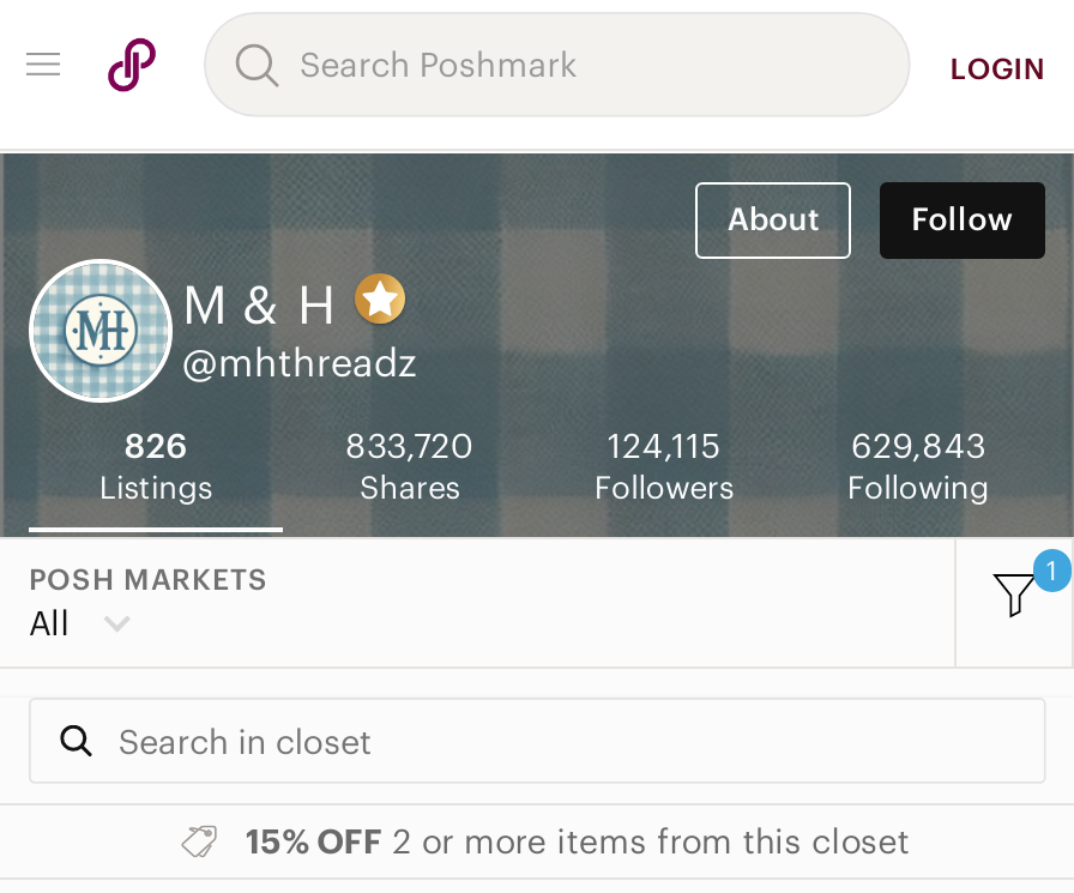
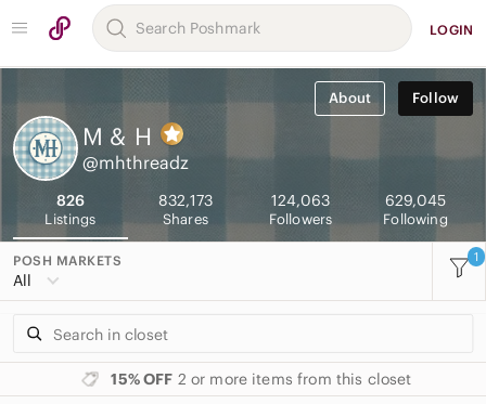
[345,424,475,467] 833,720 -> [158,191,213,210] 832,173
[608,424,720,467] 124,115 -> [271,191,330,210] 124,063
[851,424,985,467] 629,843 -> [385,191,446,210] 629,045

